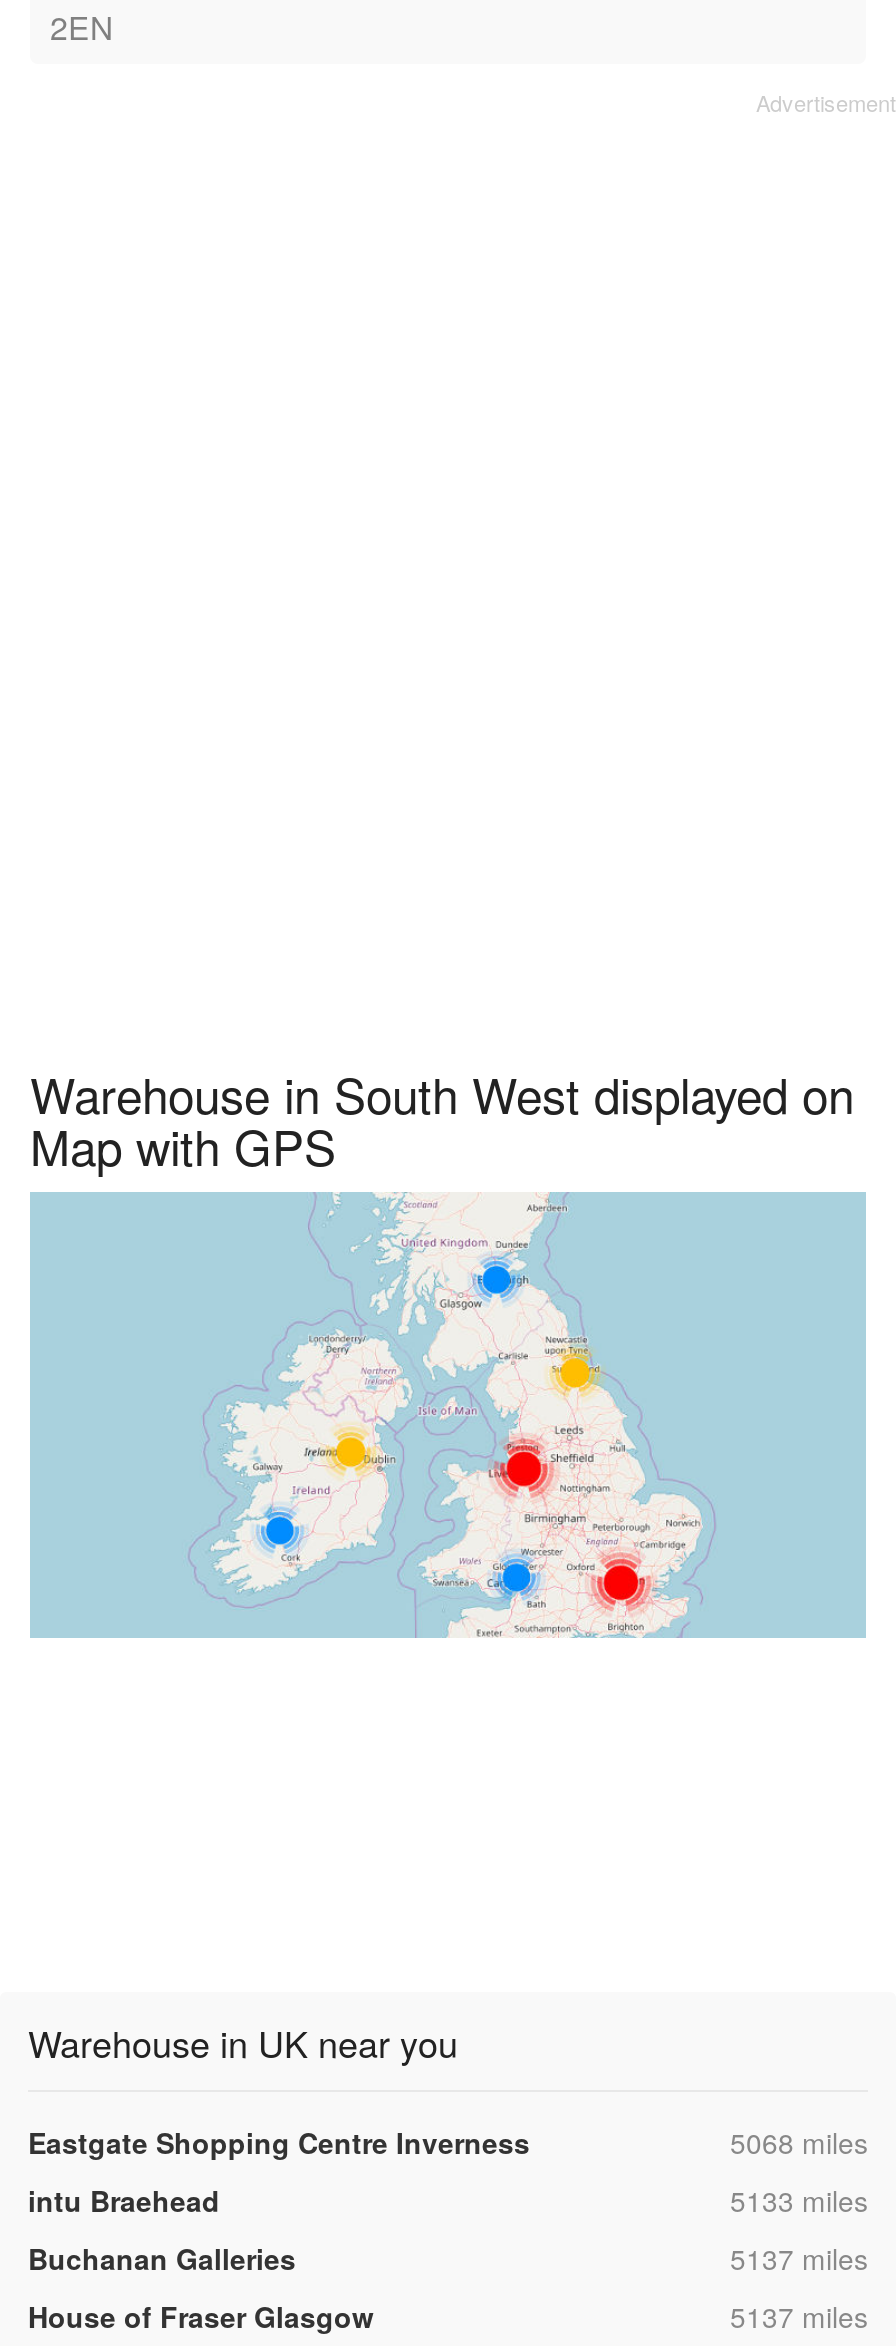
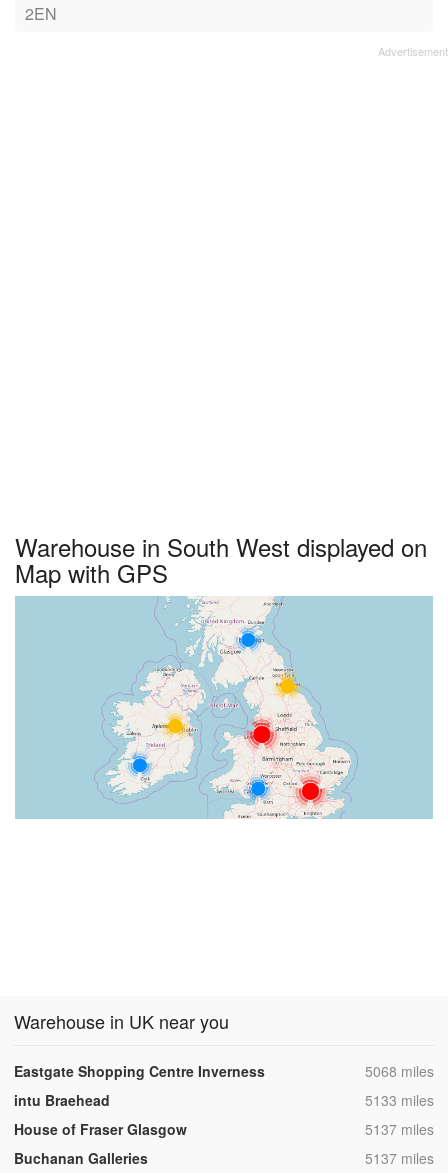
moved [28,2238,296,2278] -> [14,1148,148,1168]: Buchanan Galleries
moved [28,2296,374,2336] -> [14,1119,187,1139]: House of Fraser Glasgow

